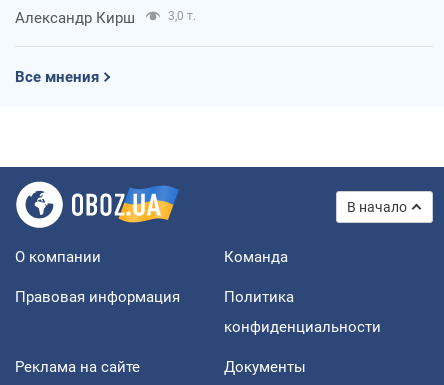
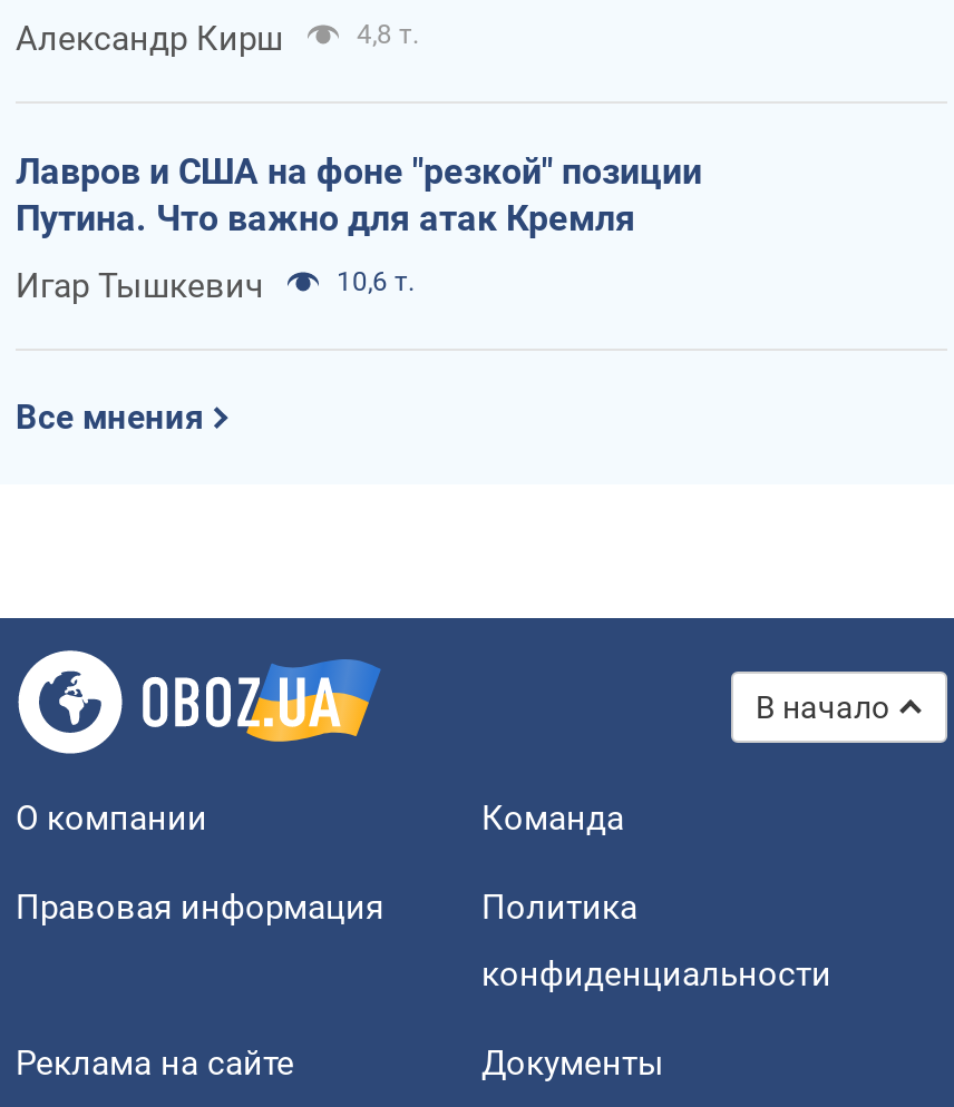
[168,9,196,23] 3,0 т. -> [16,18,702,306] 4,8 т. | Лавров и США на фоне "резкой" позиции | Путина. Что важно для атак Кремля | Игар Тышкевич | 10,6 т.

